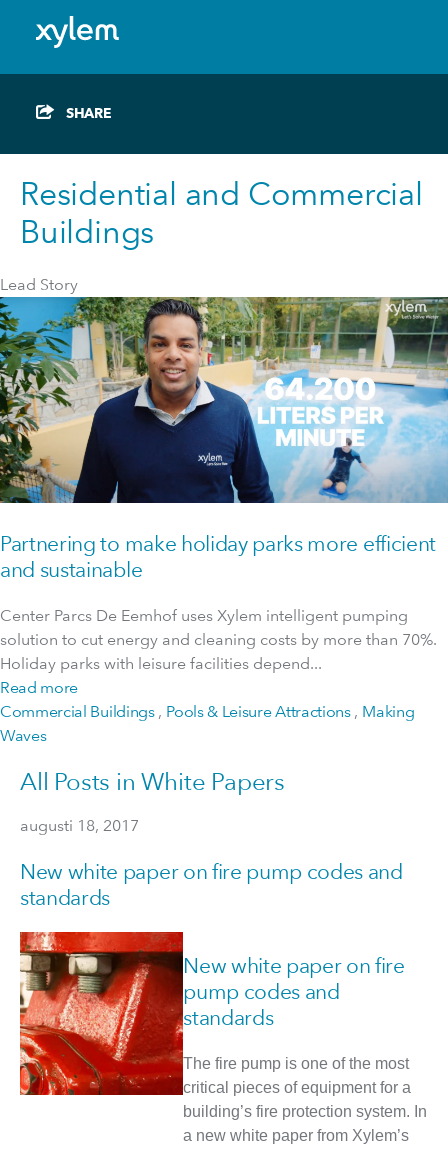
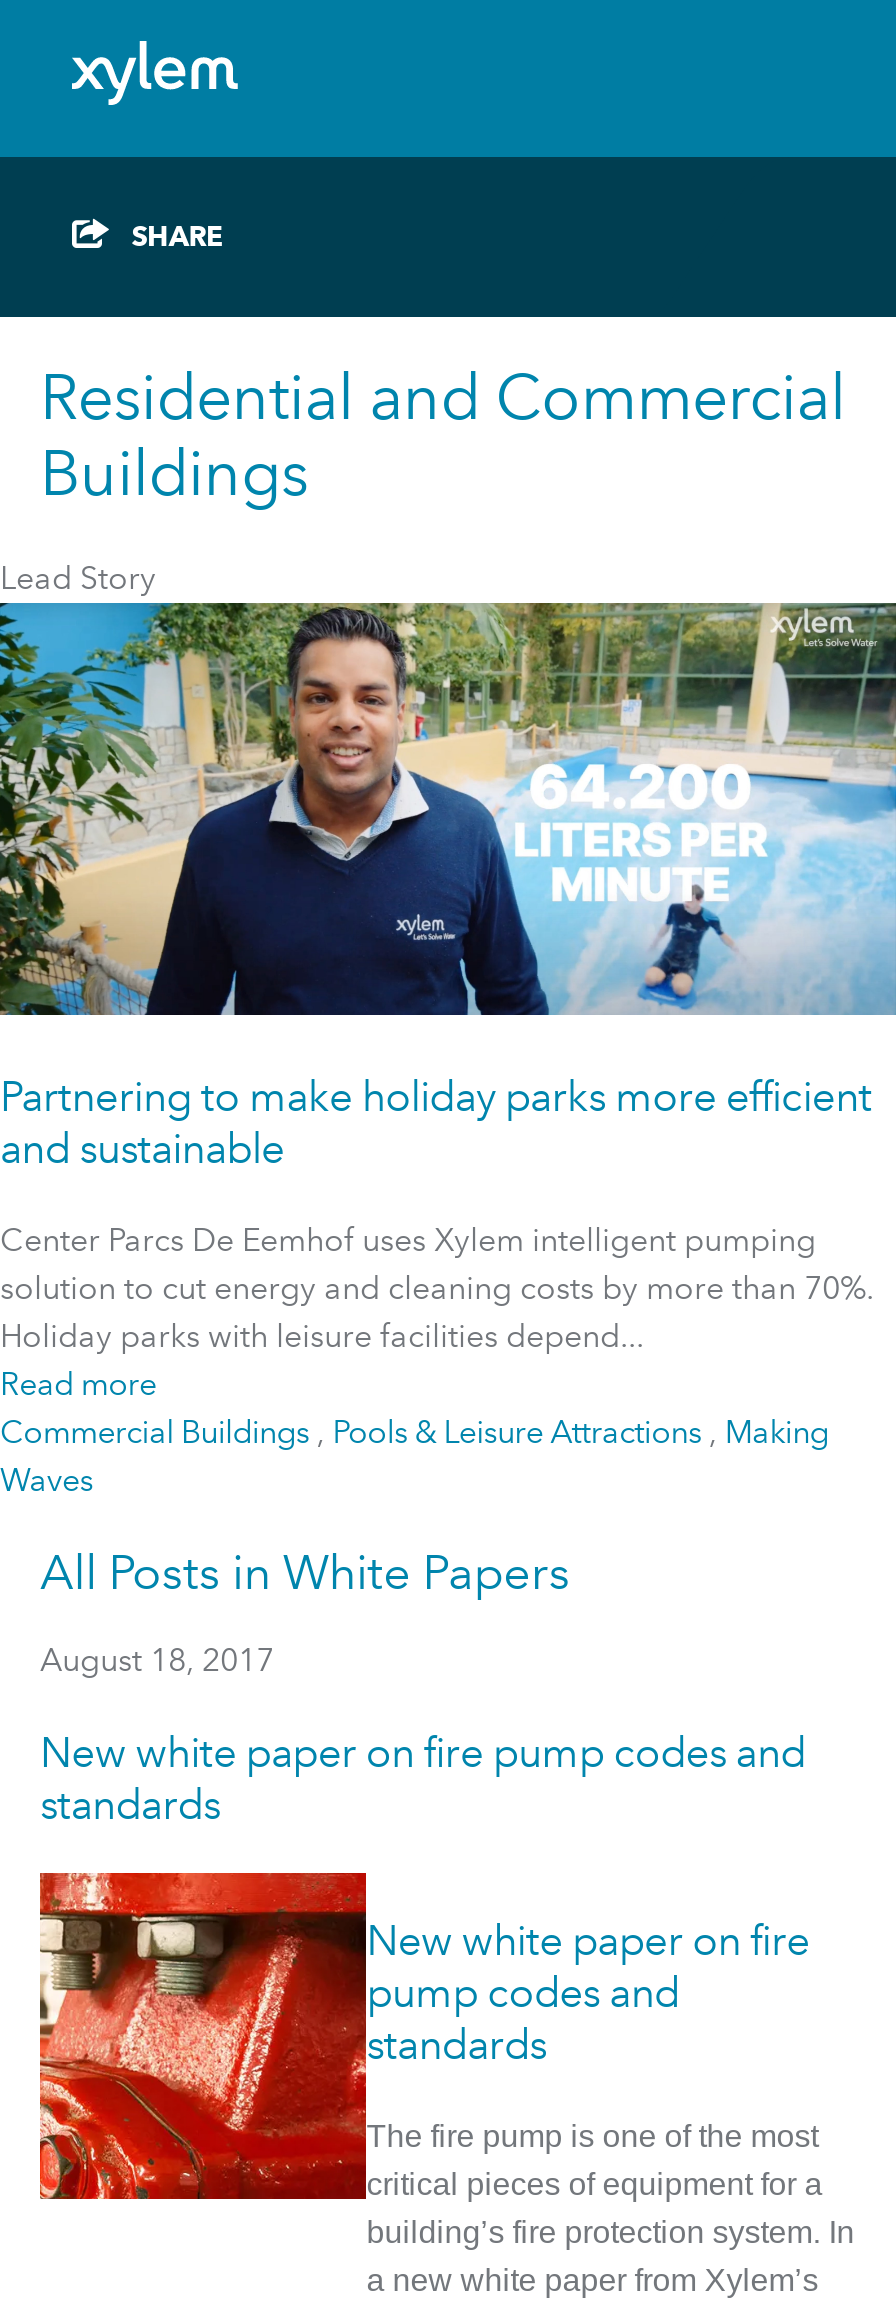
[20,816,139,835] augusti 18, 2017 -> [40,1642,274,1680] August 18, 2017

